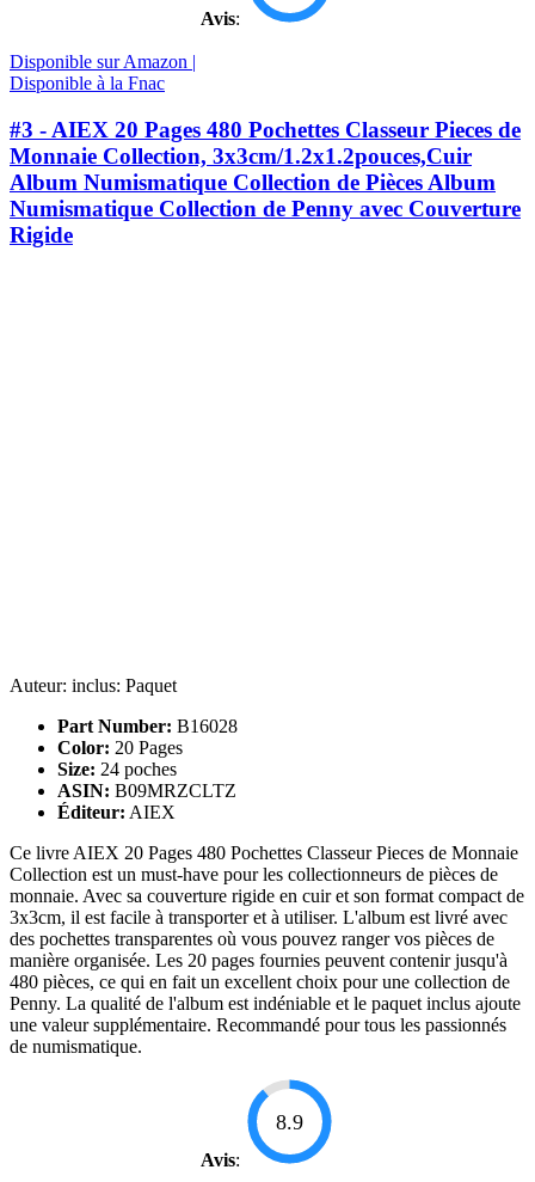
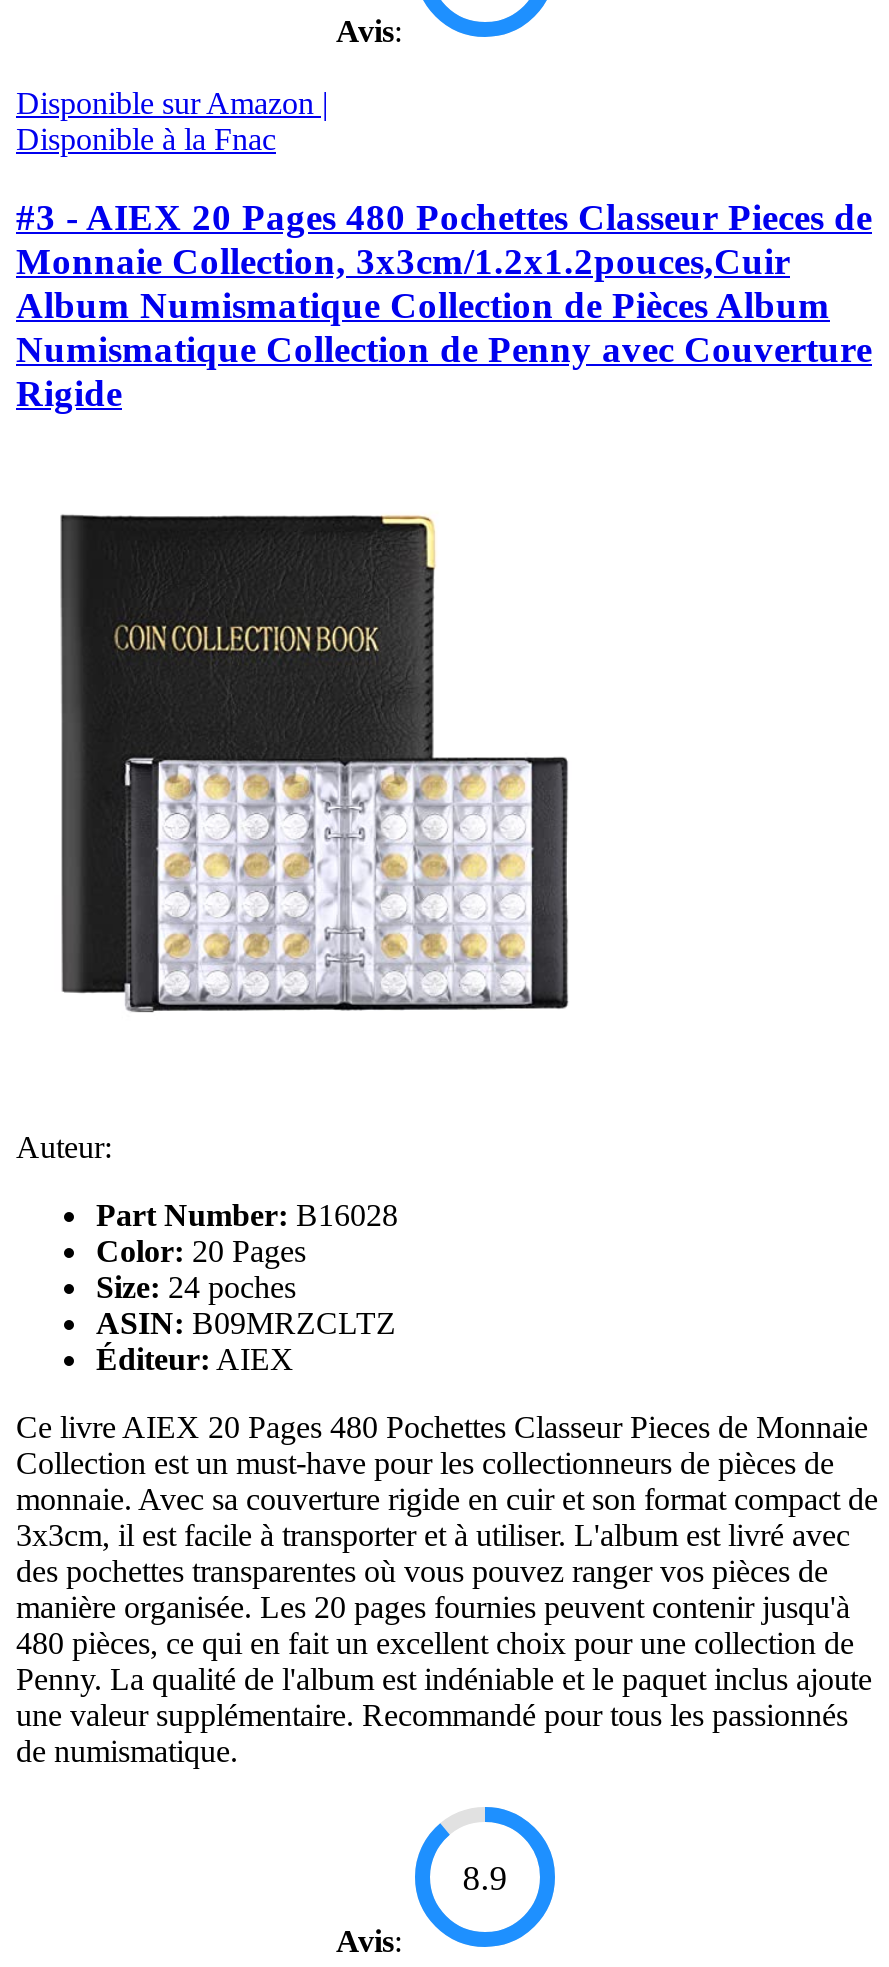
none -> [58,512,570,1014] [image]
[10,675,177,695] Auteur: inclus: Paquet -> [16,1129,112,1163] Auteur:

